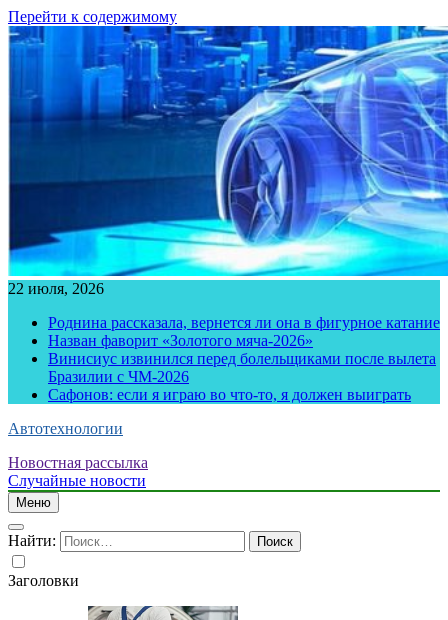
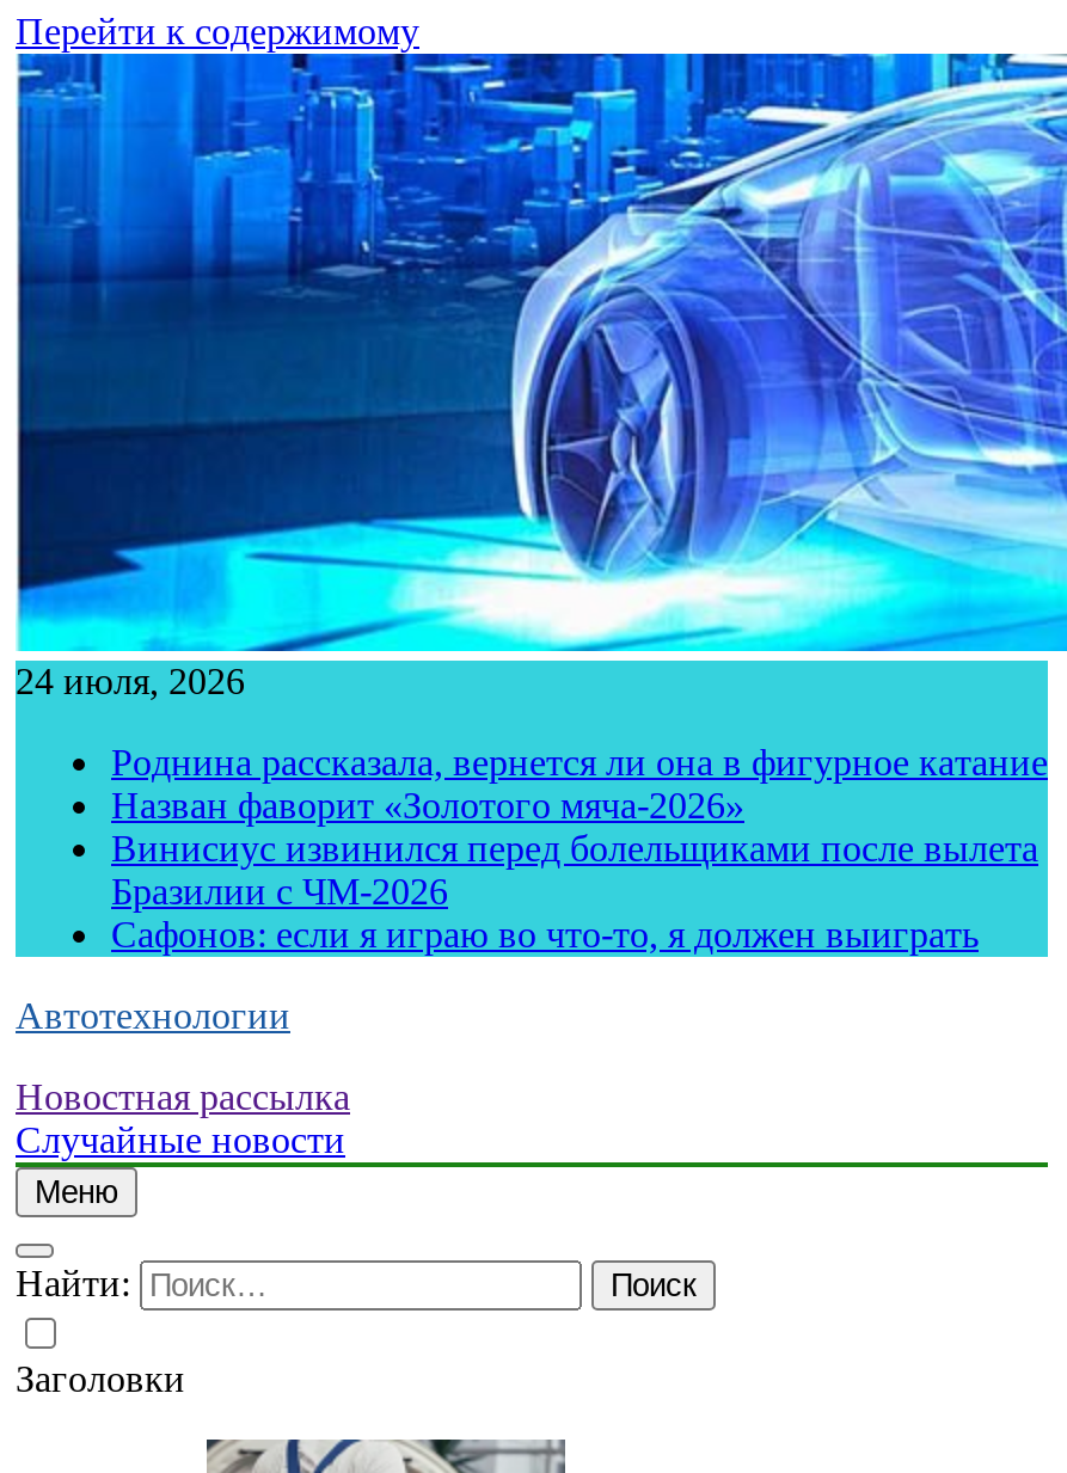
[8,280,104,297] 22 июля, 2026 -> [16,661,245,701] 24 июля, 2026

